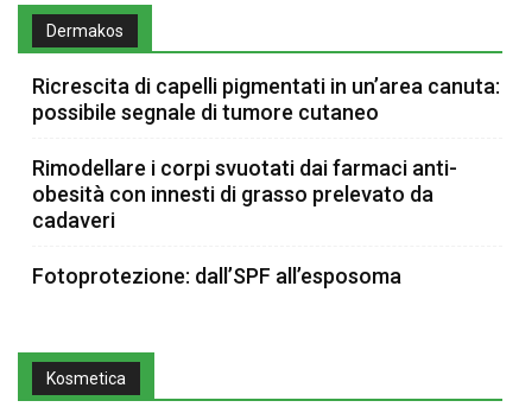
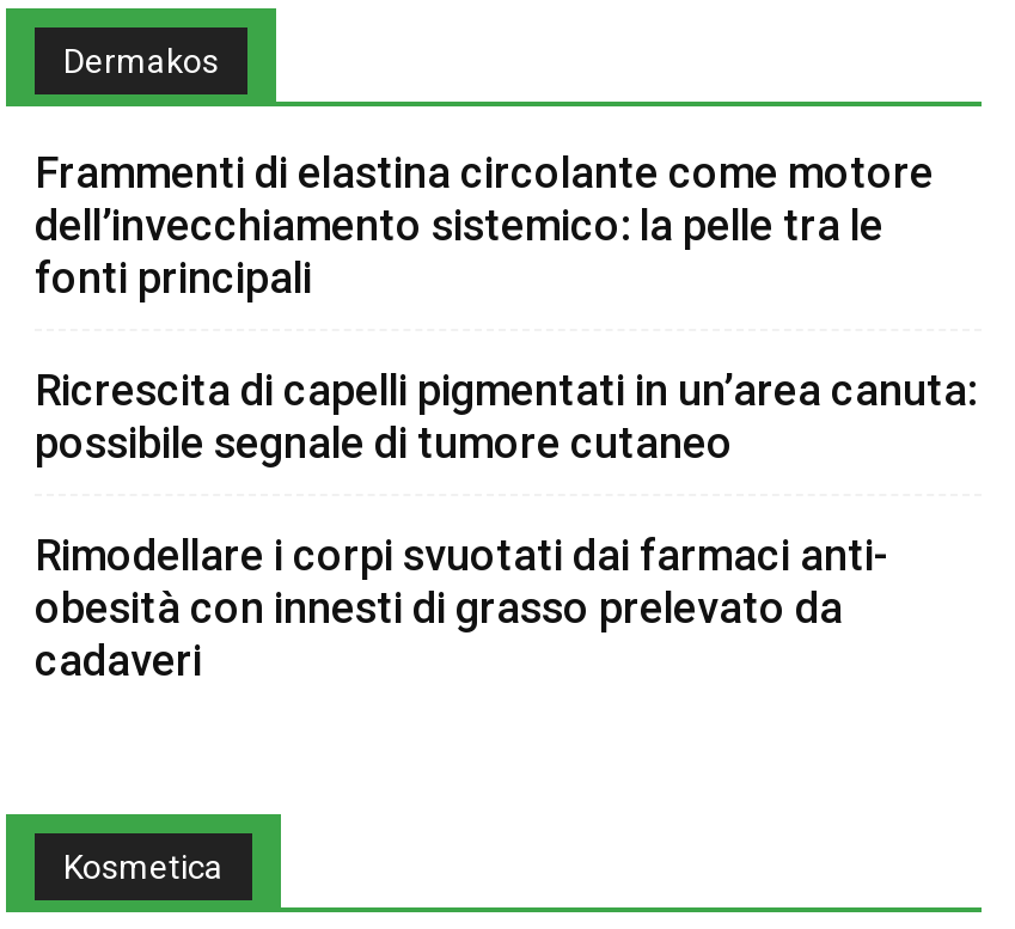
none -> [35,146,934,302] Frammenti di elastina circolante come motore | dell’invecchiamento sistemico: la pelle tra le | fonti principali
moved [32,73,500,232] -> [35,364,977,684]: Ricrescita di capelli pigmentati in un’area canuta: | possibile segnale di tumore cutaneo | Rimodellare i corpi svuotati dai farmaci anti- | obesità con innesti di grasso prelevato da | cadaveri
[32,263,401,288] Fotoprotezione: dall’SPF all’esposoma -> none

